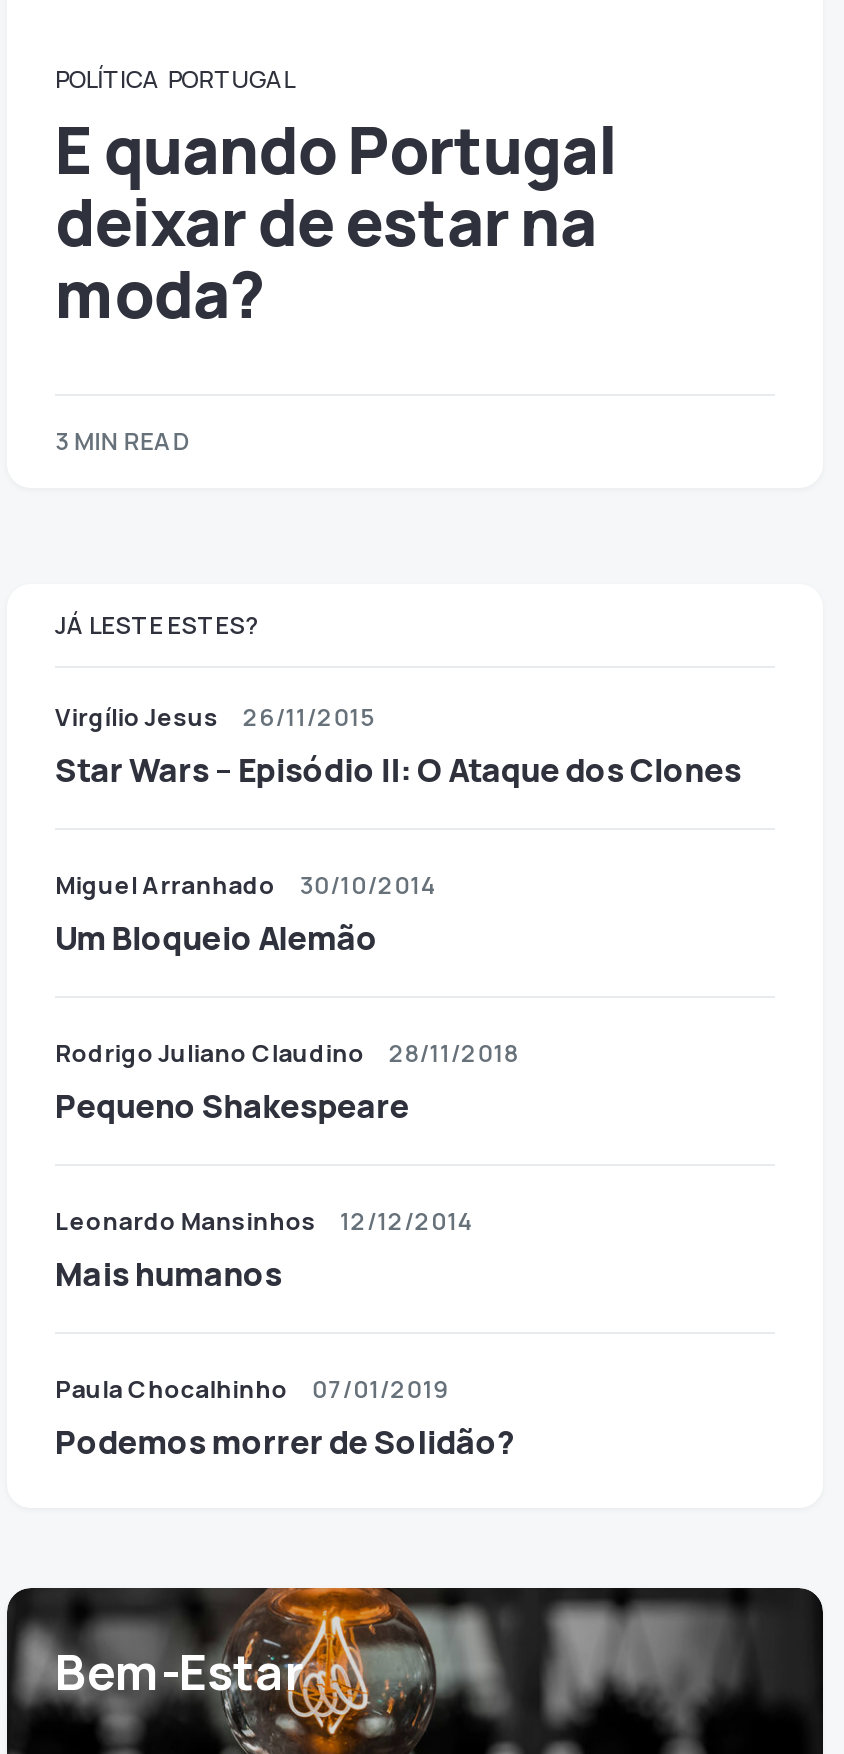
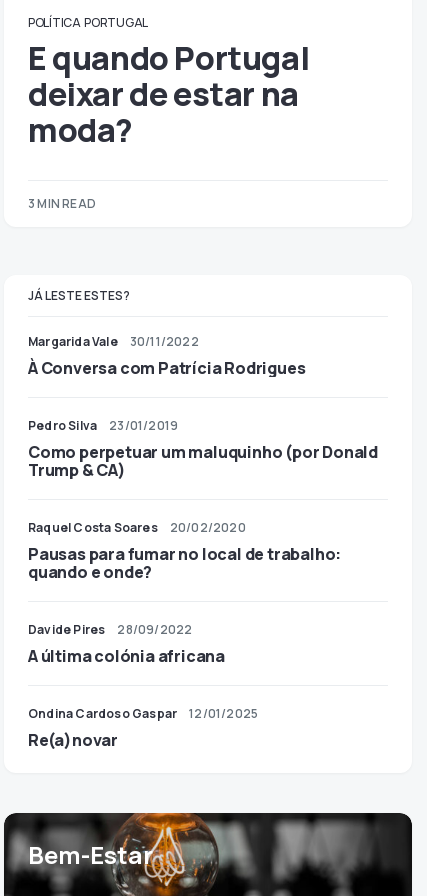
[55,700,741,792] Virgílio Jesus | 26/11/2015 | Star Wars – Episódio II: O Ataque dos Clones -> [28,333,305,379] Margarida Vale | 30/11/2022 | À Conversa com Patrícia Rodrigues
[55,868,437,960] Miguel Arranhado | 30/10/2014 | Um Bloqueio Alemão -> [28,417,378,481] Pedro Silva | 23/01/2019 | Como perpetuar um maluquinho (por Donald | Trump & CA)
[55,1036,519,1128] Rodrigo Juliano Claudino | 28/11/2018 | Pequeno Shakespeare -> [28,519,341,583] Raquel Costa Soares | 20/02/2020 | Pausas para fumar no local de trabalho: | quando e onde?
[55,1204,474,1296] Leonardo Mansinhos | 12/12/2014 | Mais humanos -> [28,621,225,667] Davide Pires | 28/09/2022 | A última colónia africana
[55,1372,515,1464] Paula Chocalhinho | 07/01/2019 | Podemos morrer de Solidão? -> [28,705,258,751] Ondina Cardoso Gaspar | 12/01/2025 | Re(a)novar

